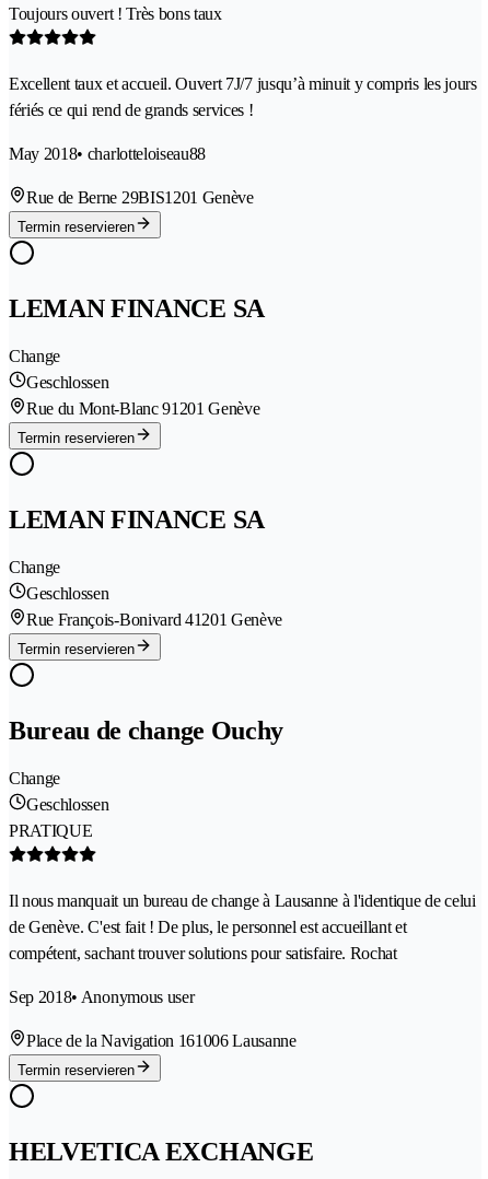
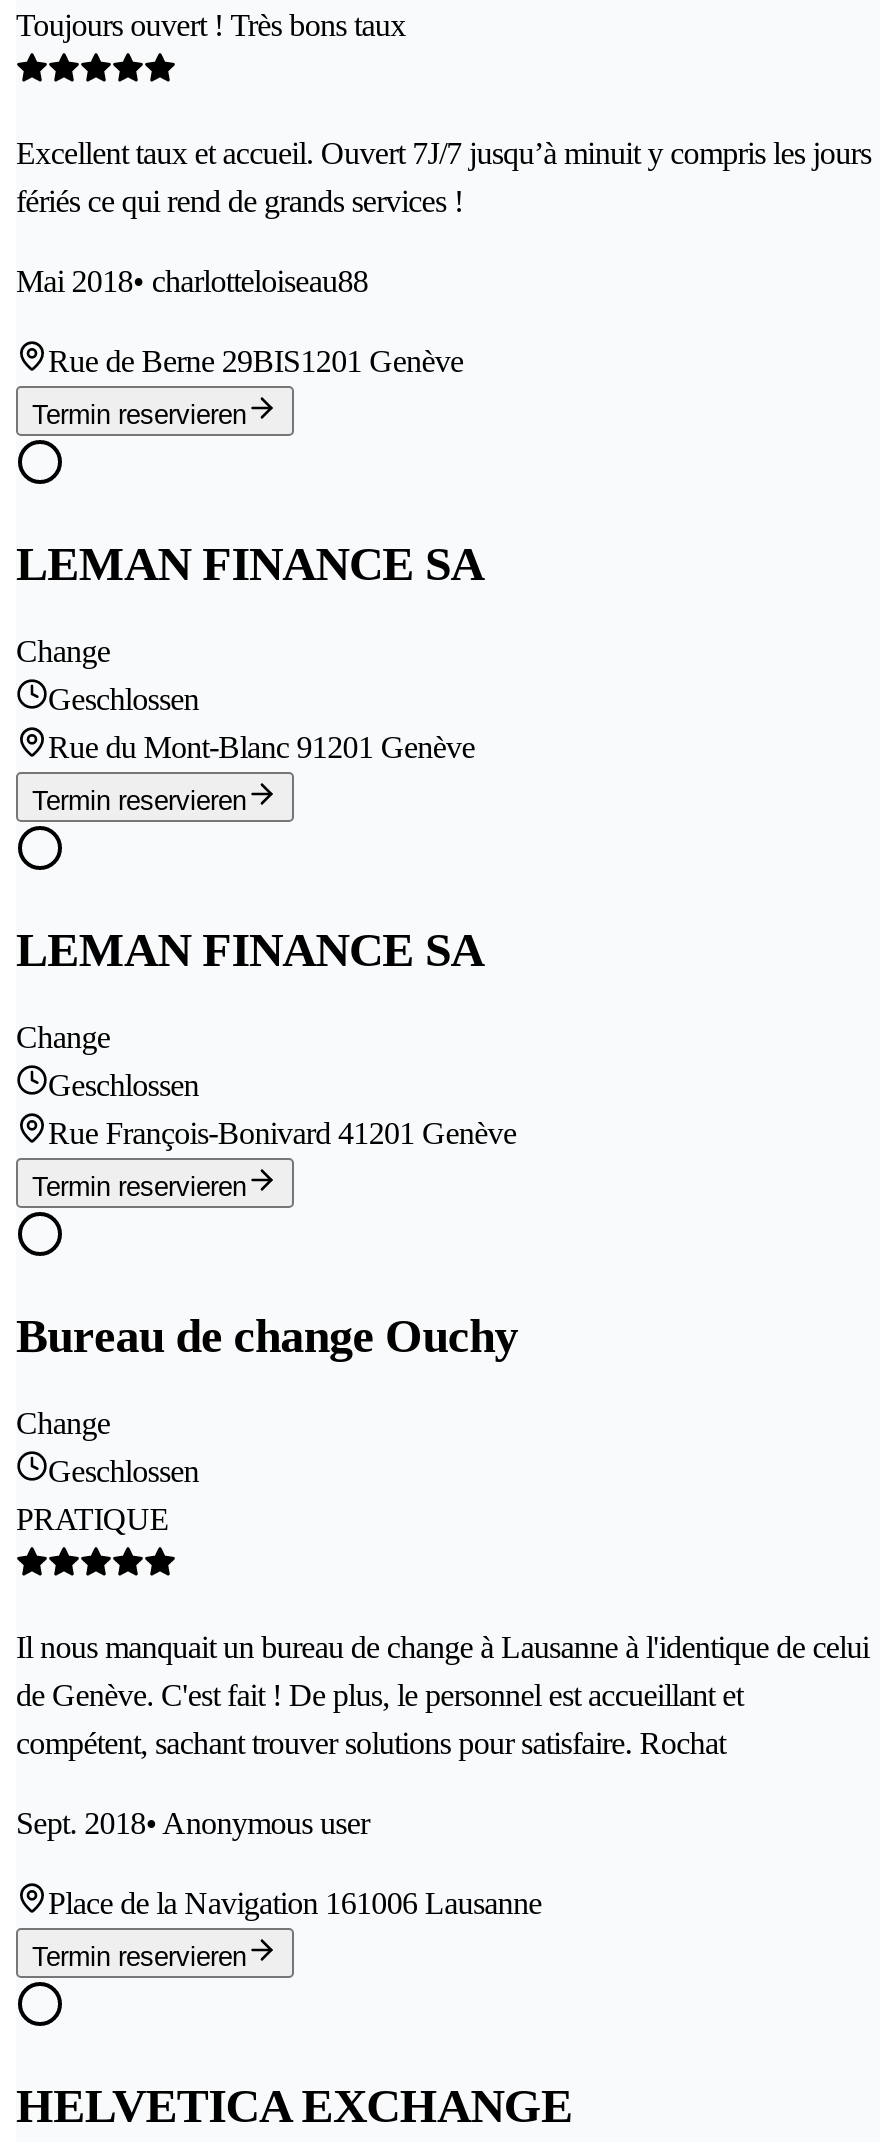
[9,145,206,163] May 2018• charlotteloiseau88 -> [16,264,368,298] Mai 2018• charlotteloiseau88
[9,987,194,1006] Sep 2018• Anonymous user -> [16,1805,369,1839] Sept. 2018• Anonymous user

